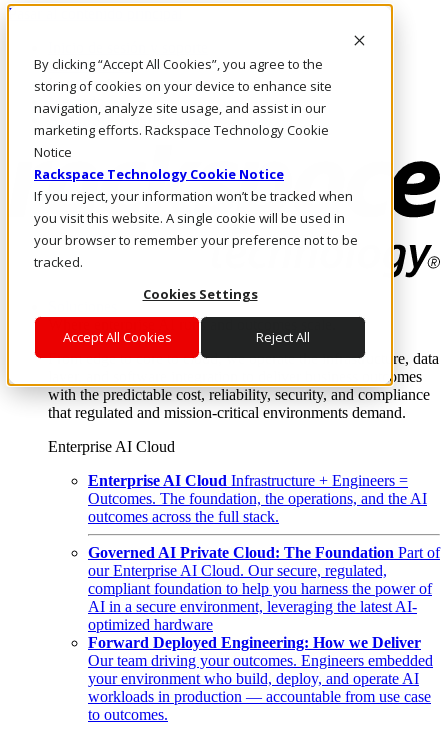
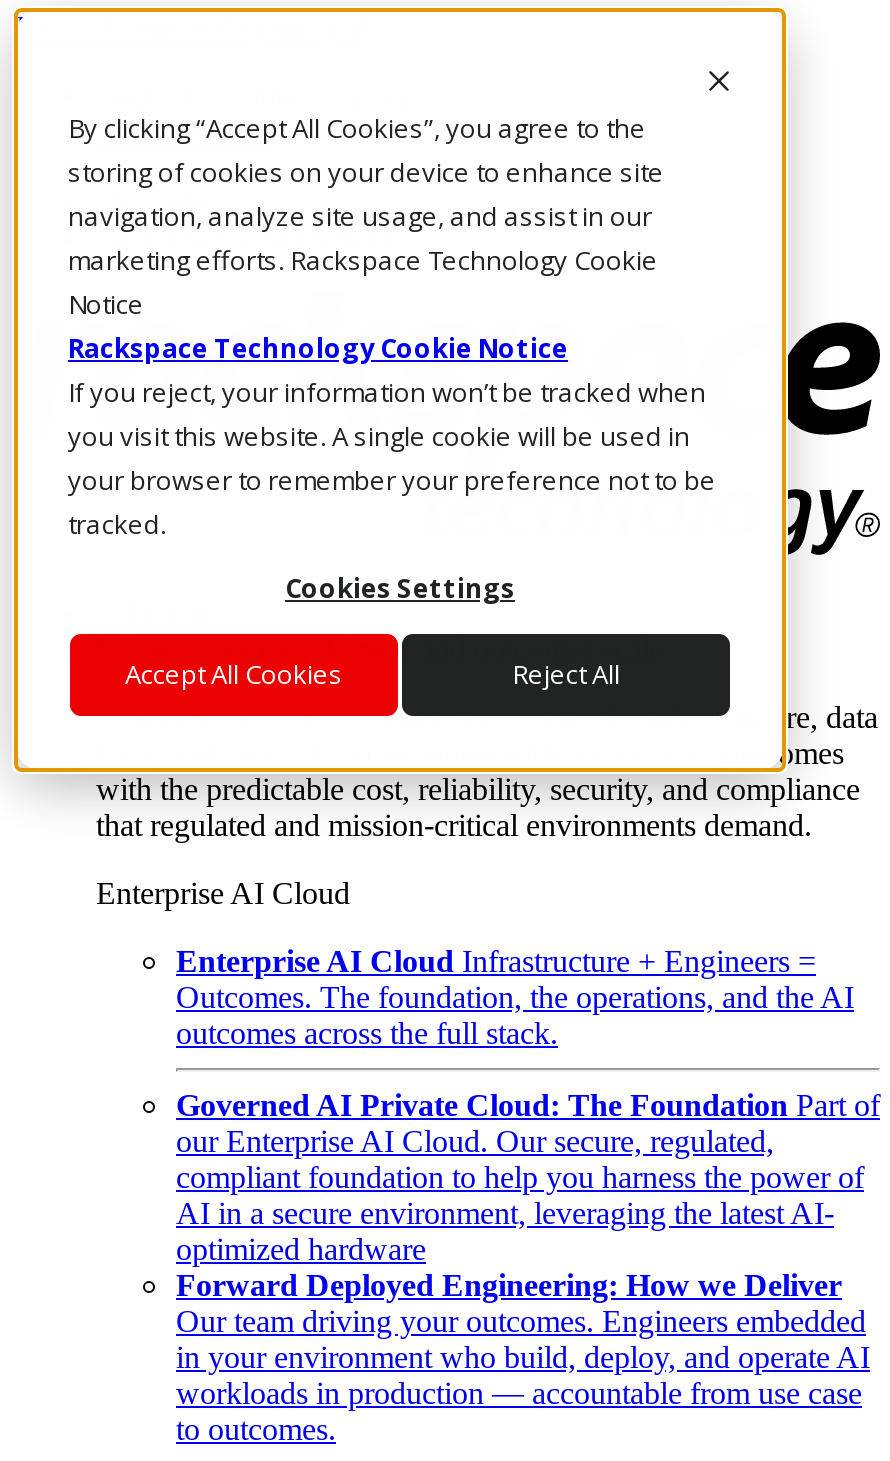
[88,670,419,687] your environment who build, deploy, and operate AI -> [176,1340,870,1374] in your environment who build, deploy, and operate AI

